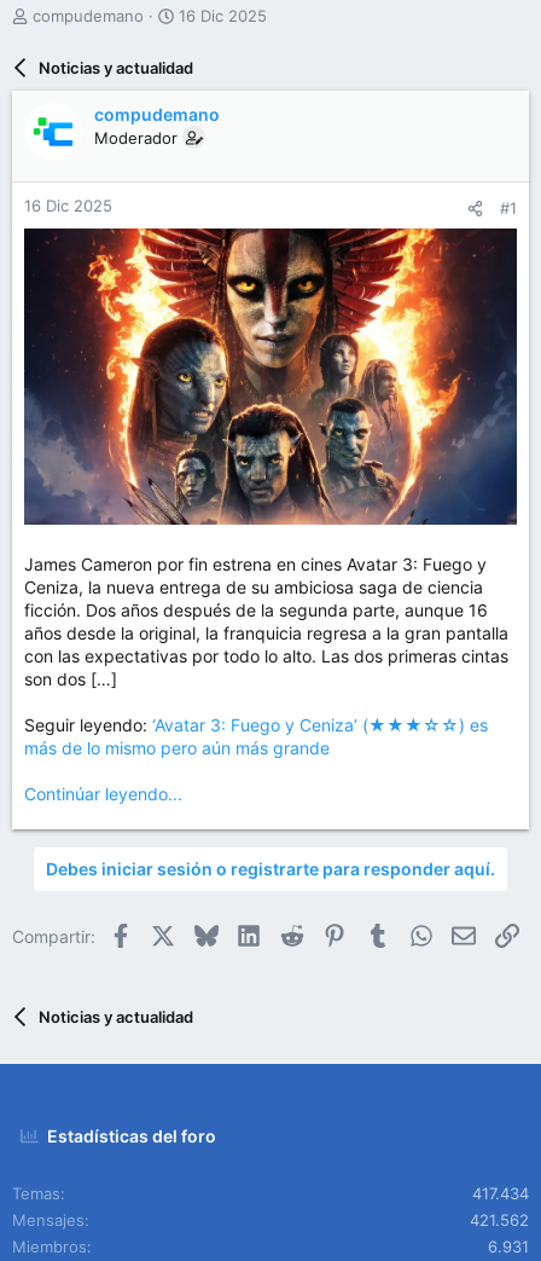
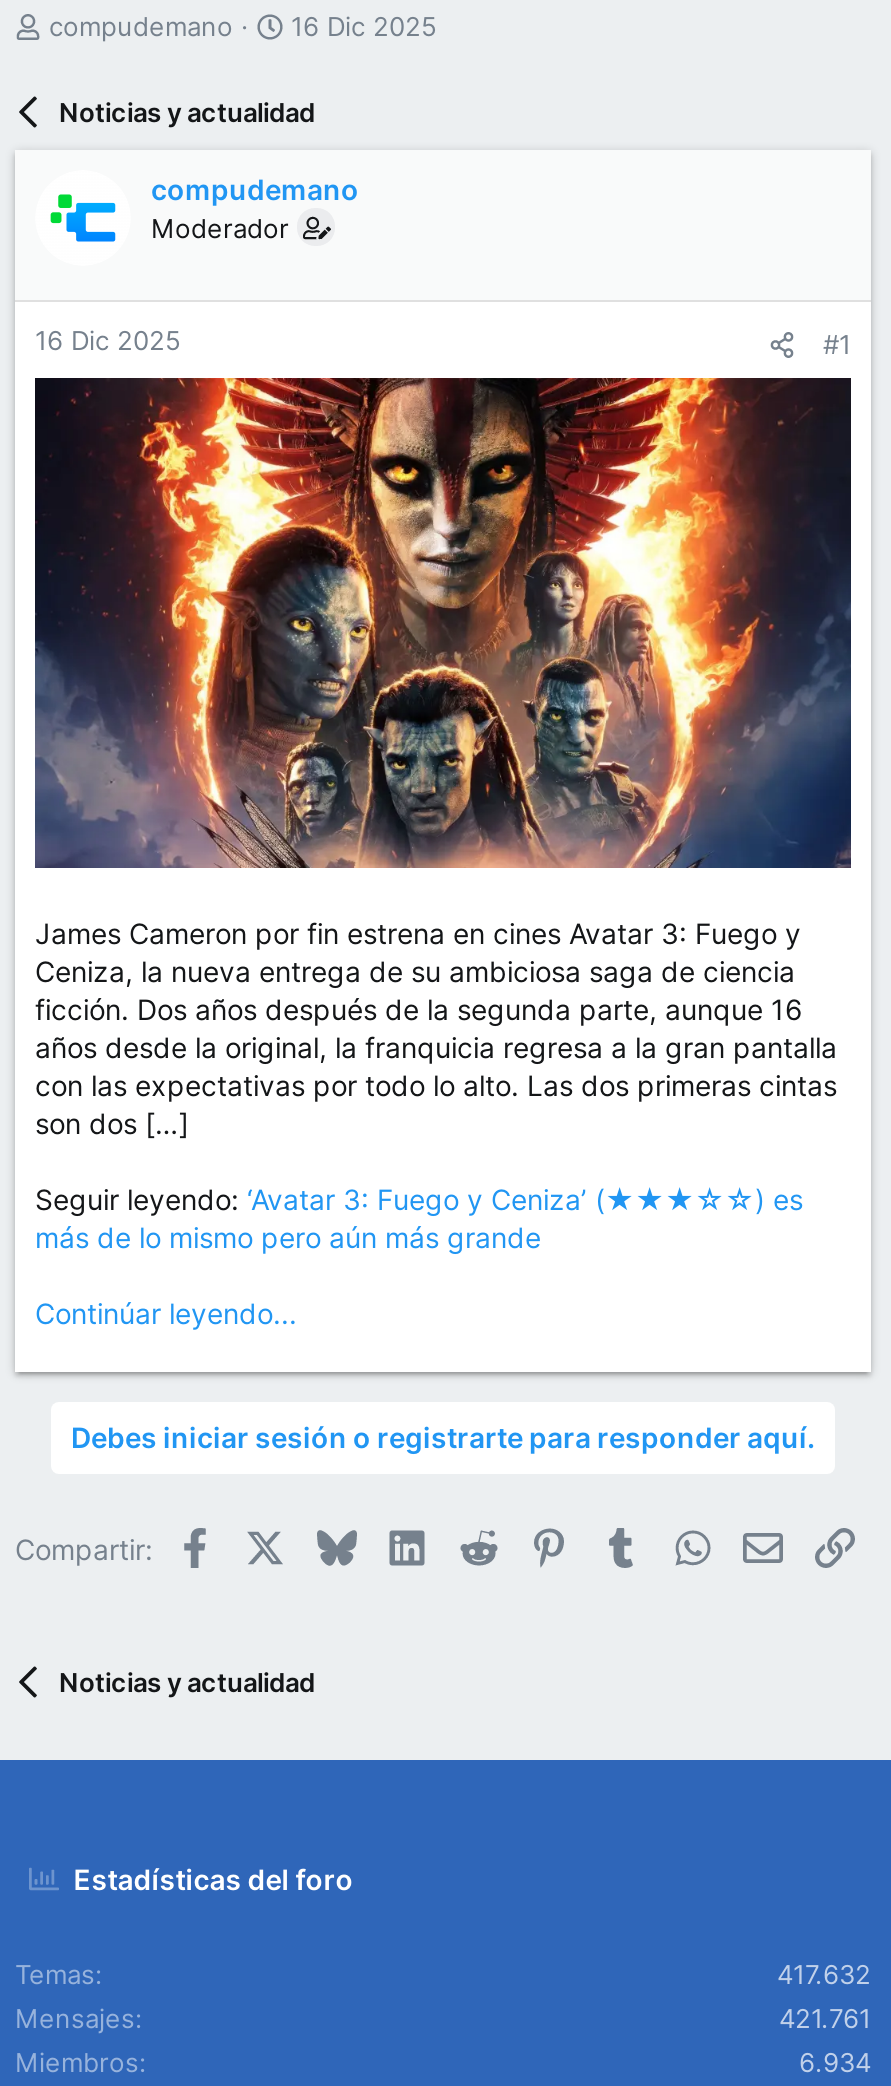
[472,1184,529,1203] 417.434 -> [777,1958,871,1990] 417.632
[470,1210,529,1229] 421.562 -> [779,2002,871,2034] 421.761
[488,1237,529,1256] 6.931 -> [799,2046,871,2078] 6.934

